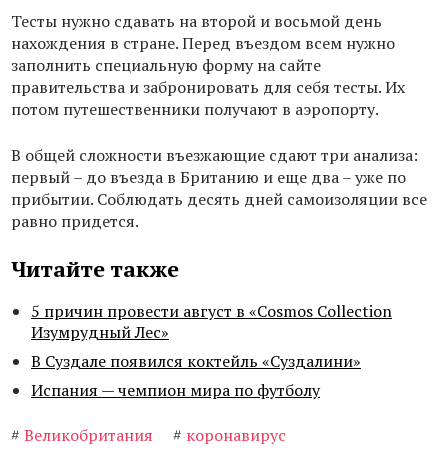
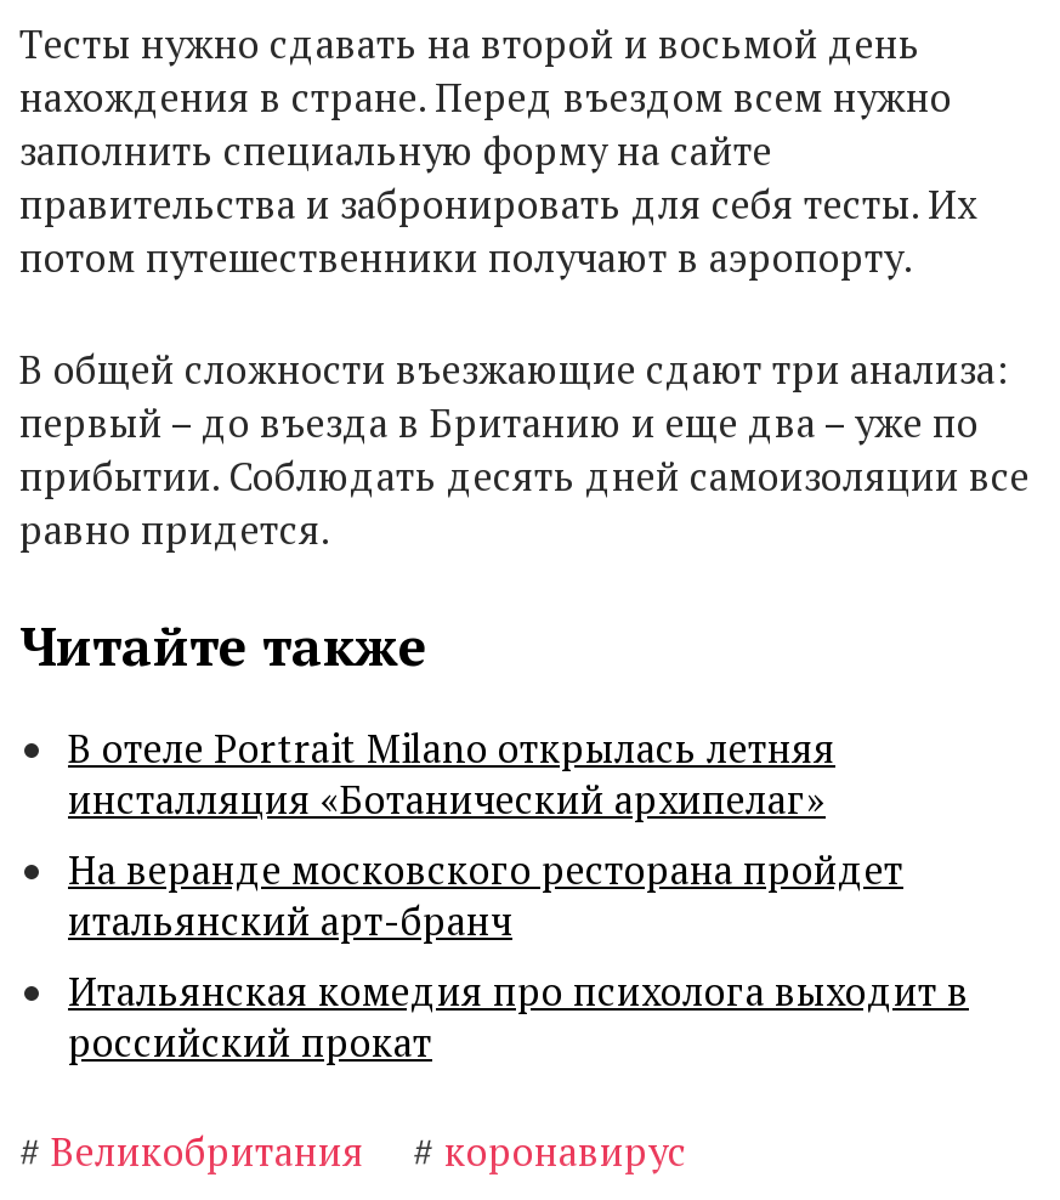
[31,300,392,401] 5 причин провести август в «Cosmos Collection | Изумрудный Лес» | В Суздале появился коктейль «Суздалини» | Испания — чемпион мира по футболу -> [68,722,969,1069] В отеле Portrait Milano открылась летняя | инсталляция «Ботанический архипелаг» | На веранде московского ресторана пройдет | итальянский арт-бранч | Итальянская комедия про психолога выходит в | российский прокат

